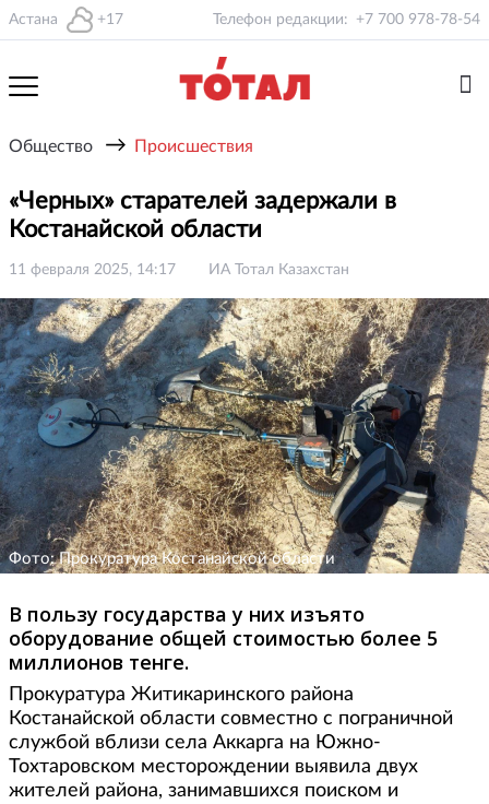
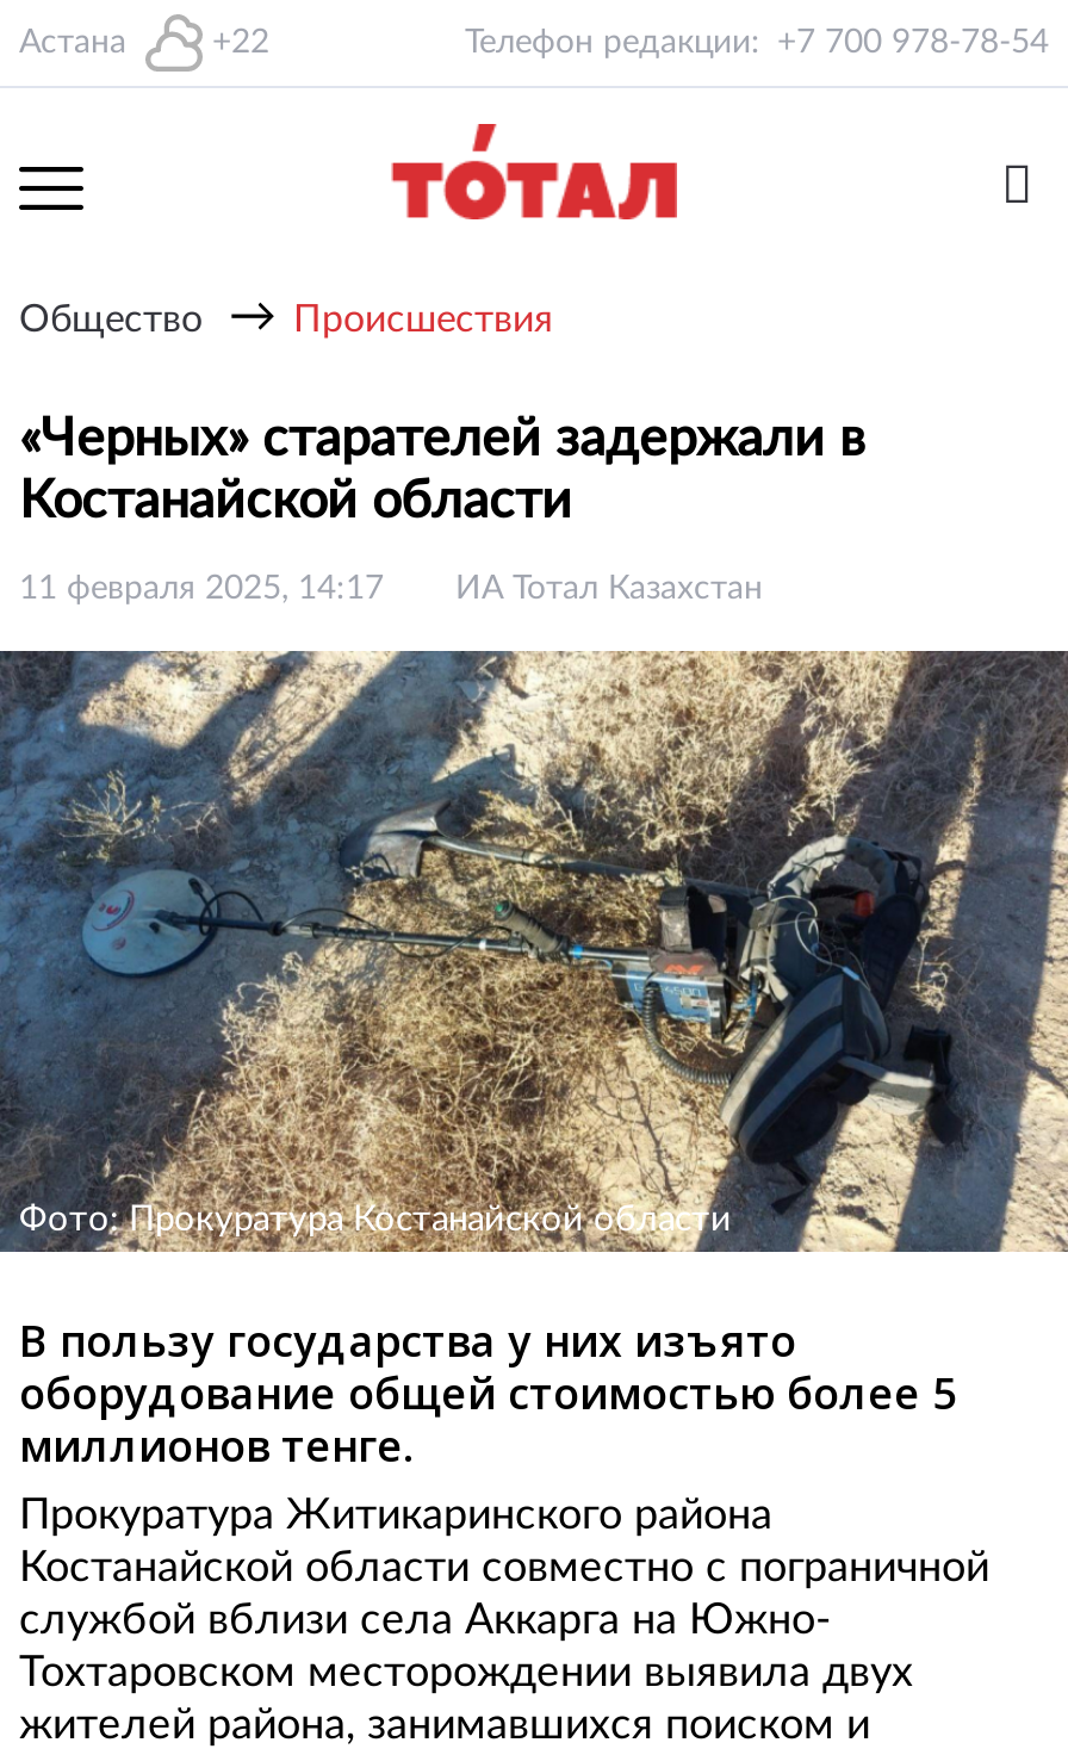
[97,12,123,27] +17 -> [212,26,269,60] +22

